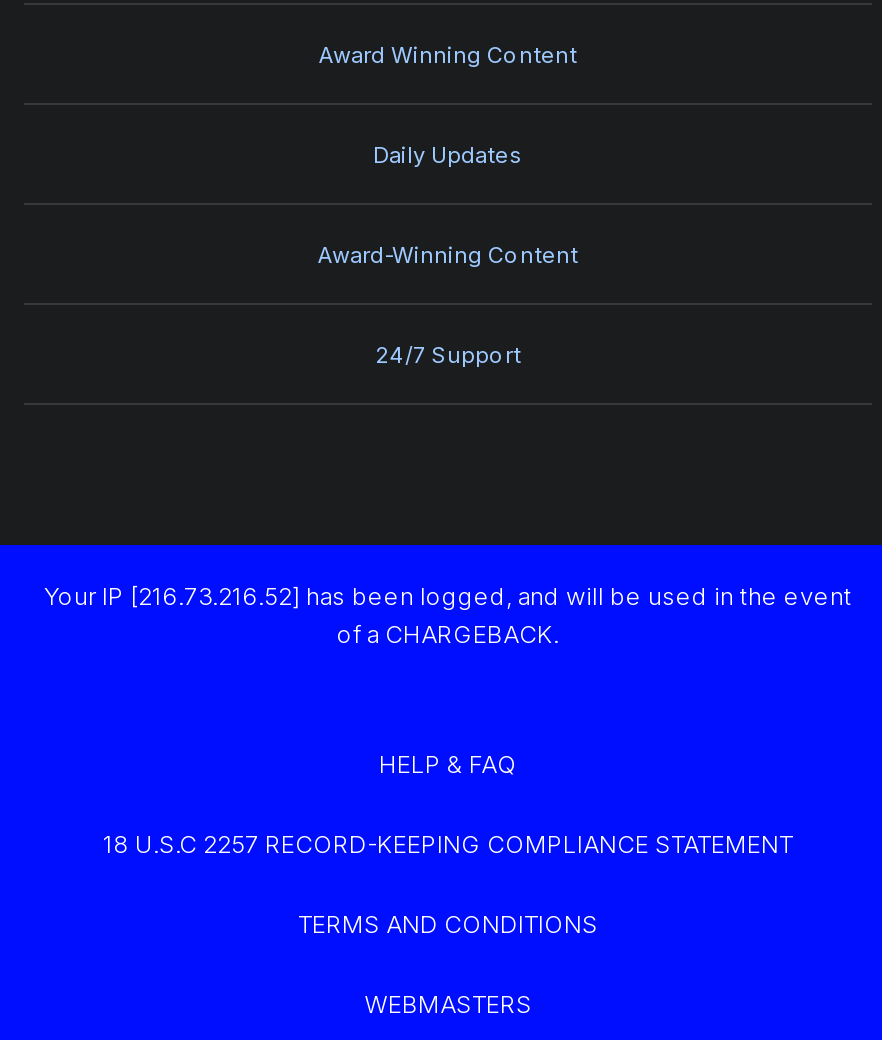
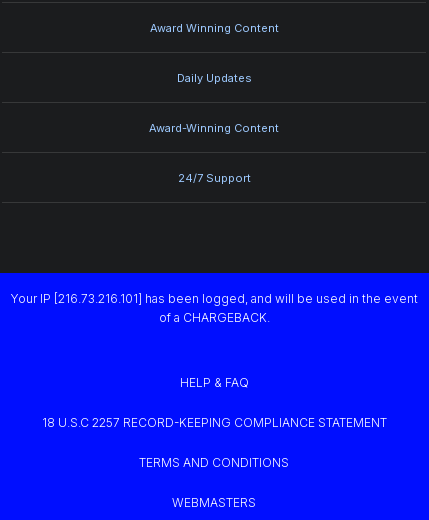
[44,582,852,612] Your IP [216.73.216.52] has been logged, and will be used in the event -> [10,291,417,306] Your IP [216.73.216.101] has been logged, and will be used in the event

